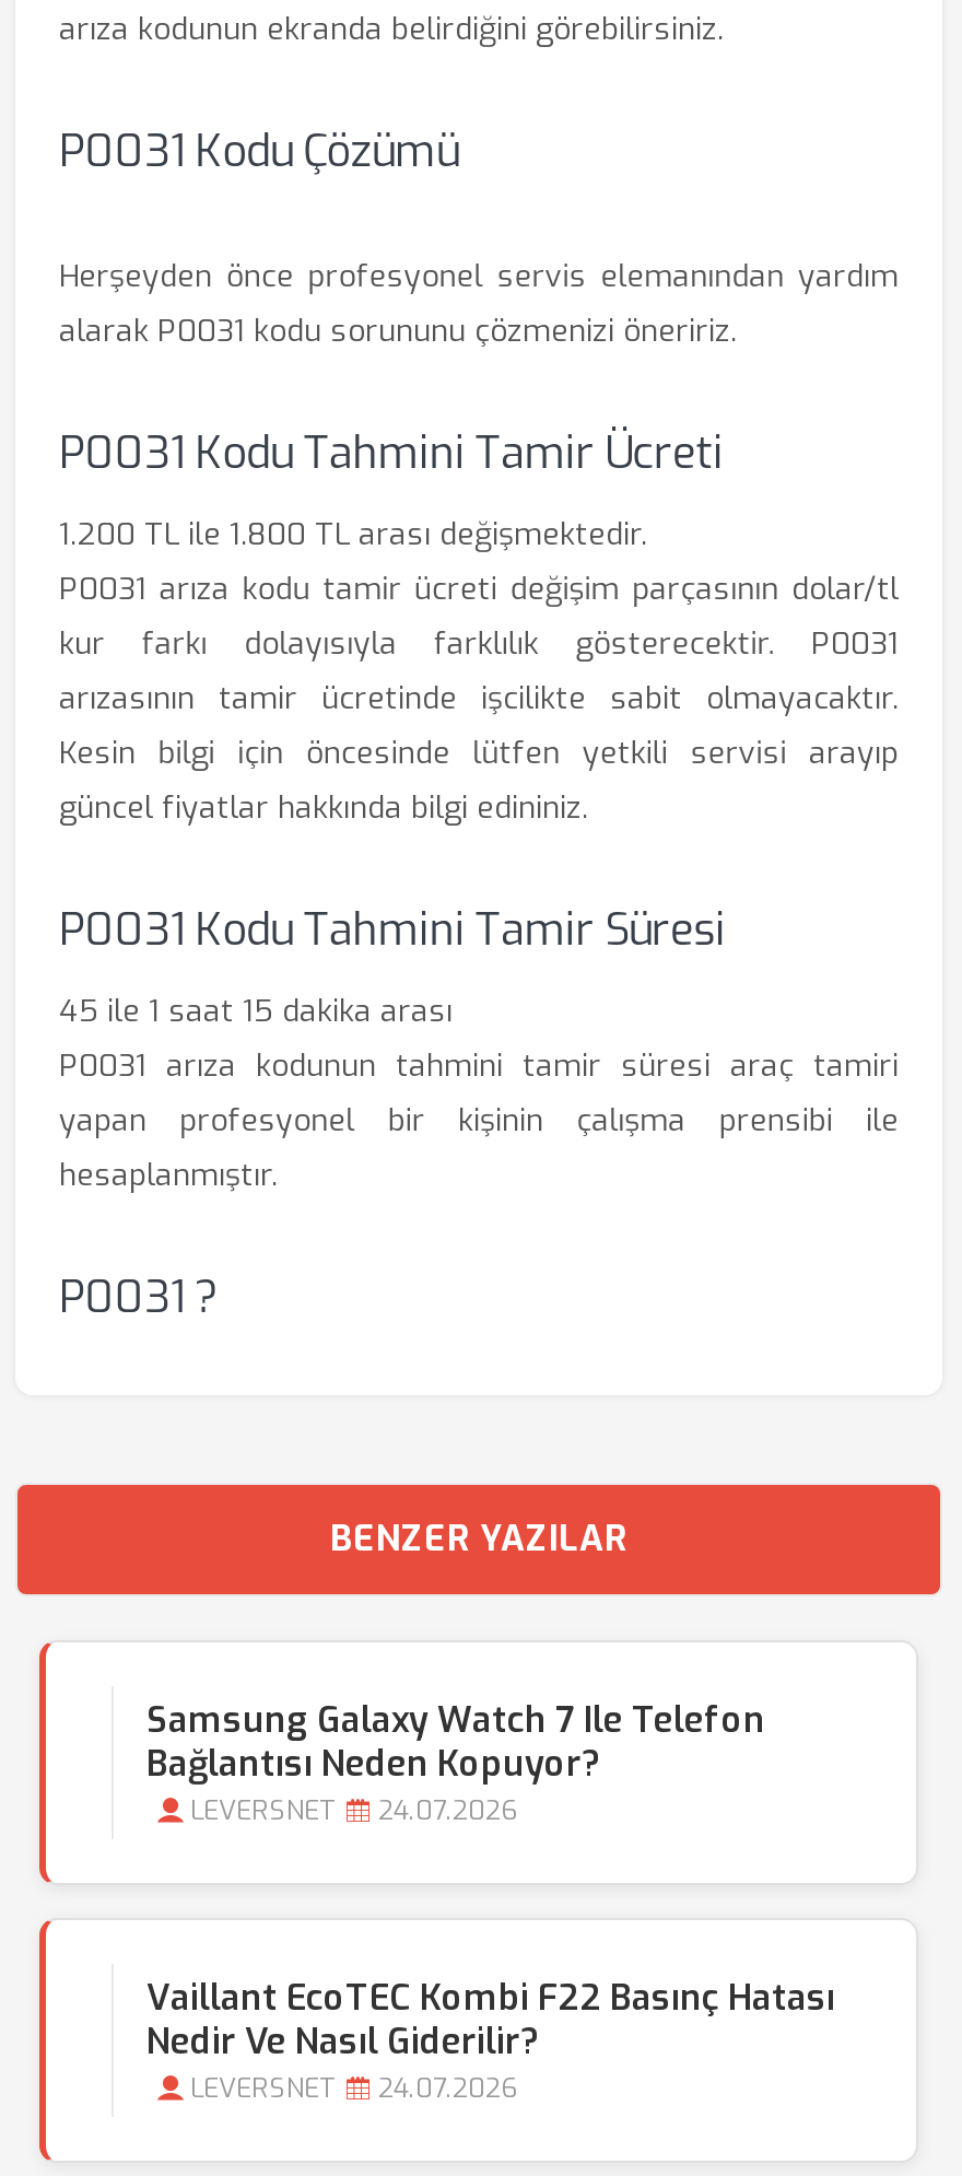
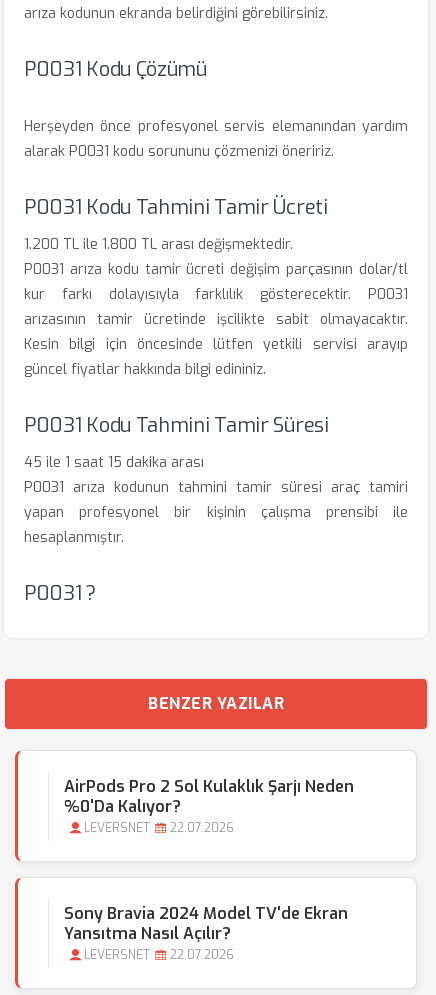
[146,1697,765,1787] Samsung Galaxy Watch 7 Ile Telefon | Bağlantısı Neden Kopuyor? -> [64,776,354,817] AirPods Pro 2 Sol Kulaklık Şarjı Neden | %0'da Kalıyor?
[190,1793,518,1828] LEVERSNET 24.07.2026 -> [84,820,234,836] LEVERSNET 22.07.2026
[146,1975,835,2064] Vaillant EcoTEC Kombi F22 Basınç Hatası | Nedir Ve Nasıl Giderilir? -> [64,903,348,944] Sony Bravia 2024 Model TV'de Ekran | Yansıtma Nasıl Açılır?
[190,2071,518,2106] LEVERSNET 24.07.2026 -> [84,947,234,963] LEVERSNET 22.07.2026

